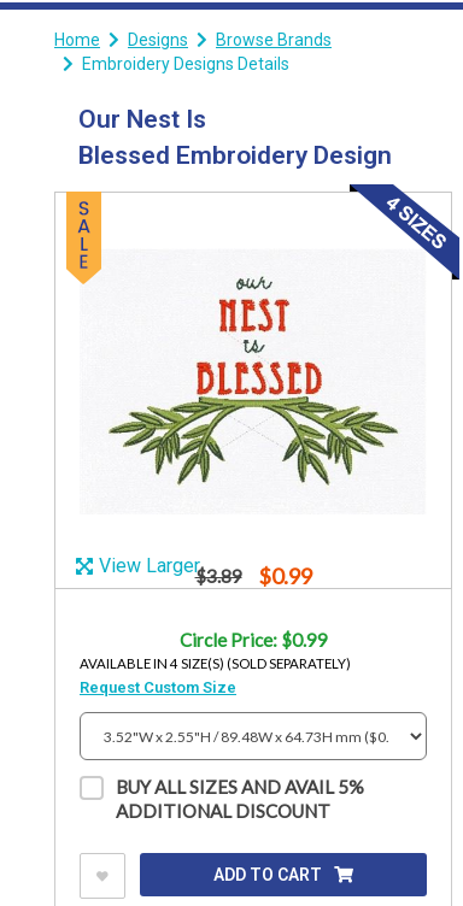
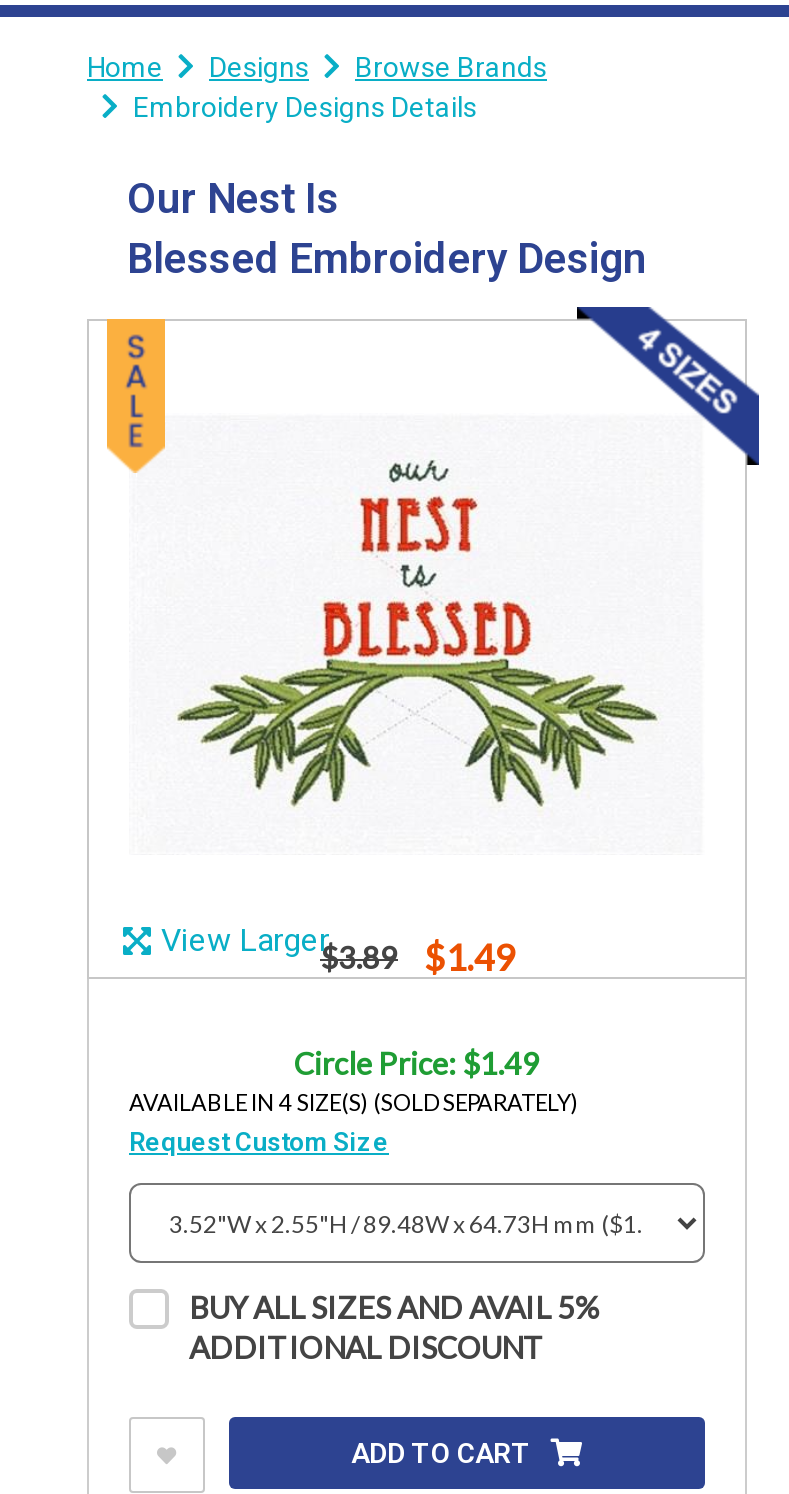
[257,563,312,589] $0.99 -> [424,935,514,979] $1.49
[179,629,327,651] Circle Price: $0.99 -> [294,1045,540,1081] Circle Price: $1.49

